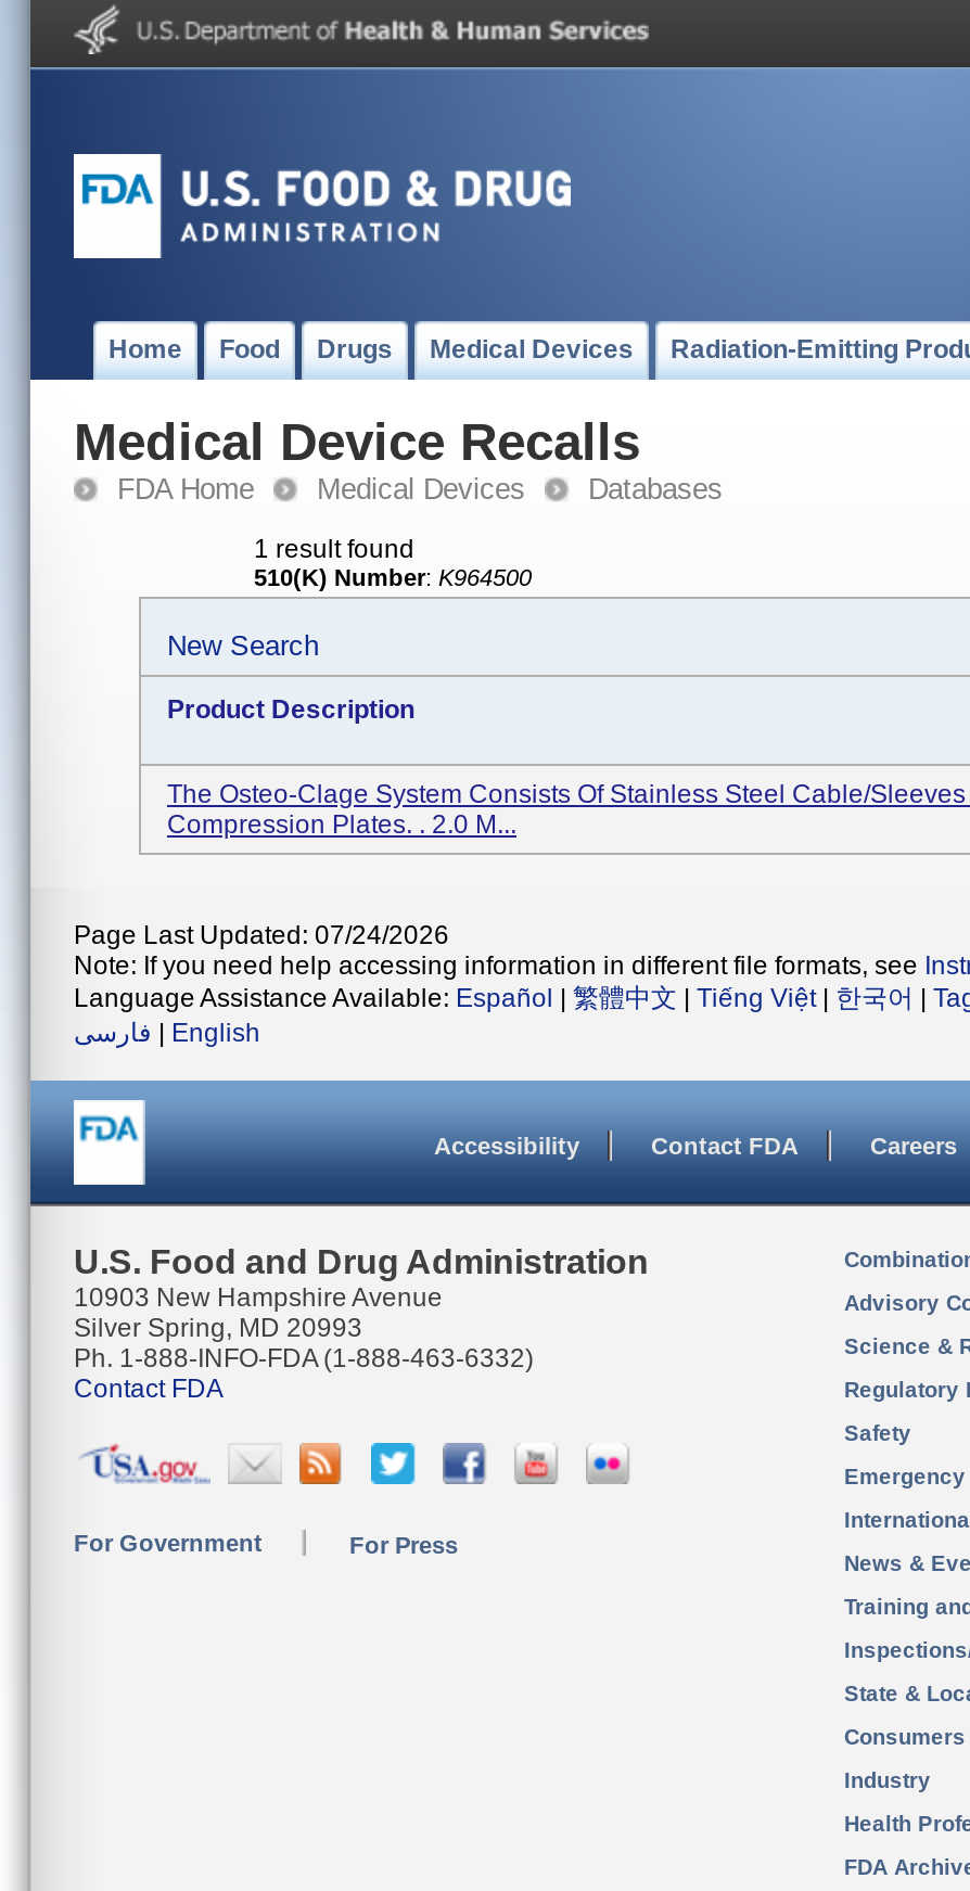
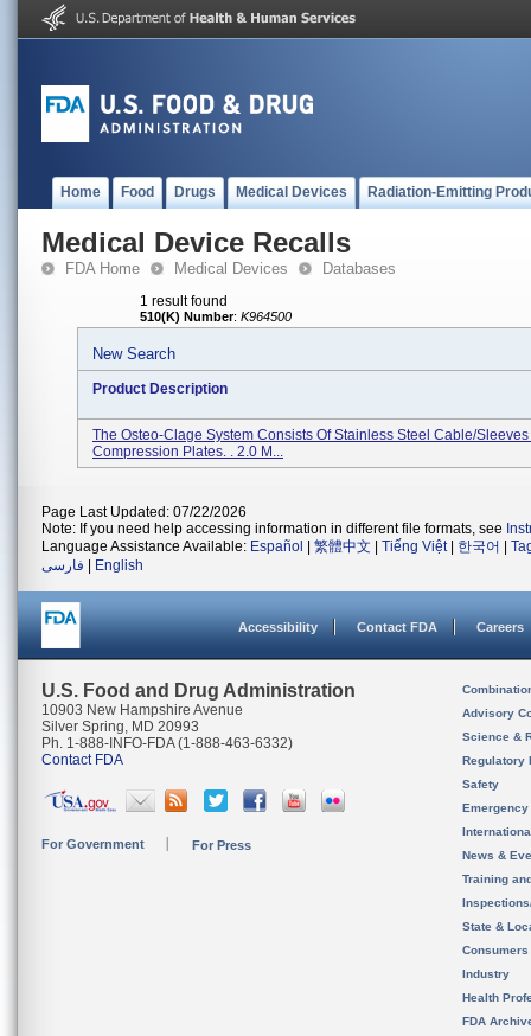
[74,920,449,950] Page Last Updated: 07/24/2026 -> [41,504,247,520] Page Last Updated: 07/22/2026

